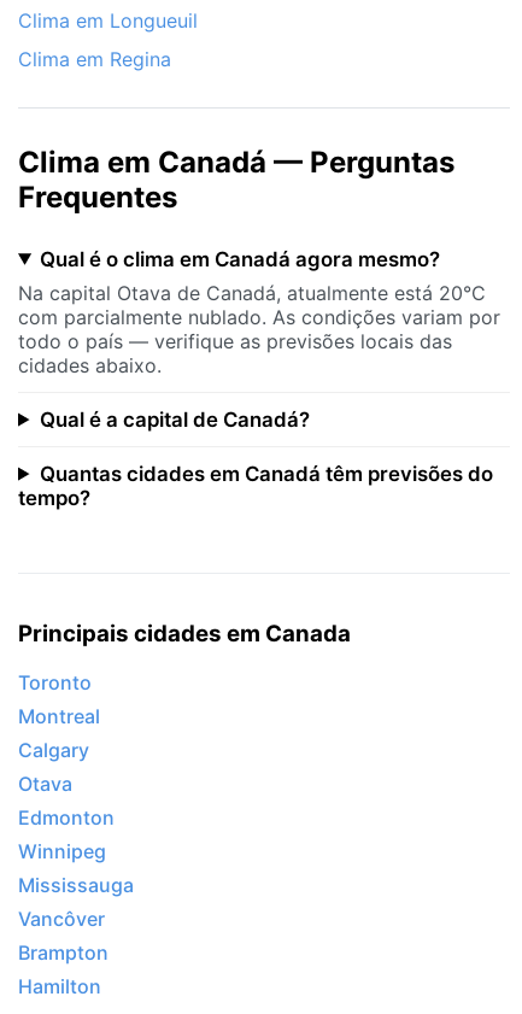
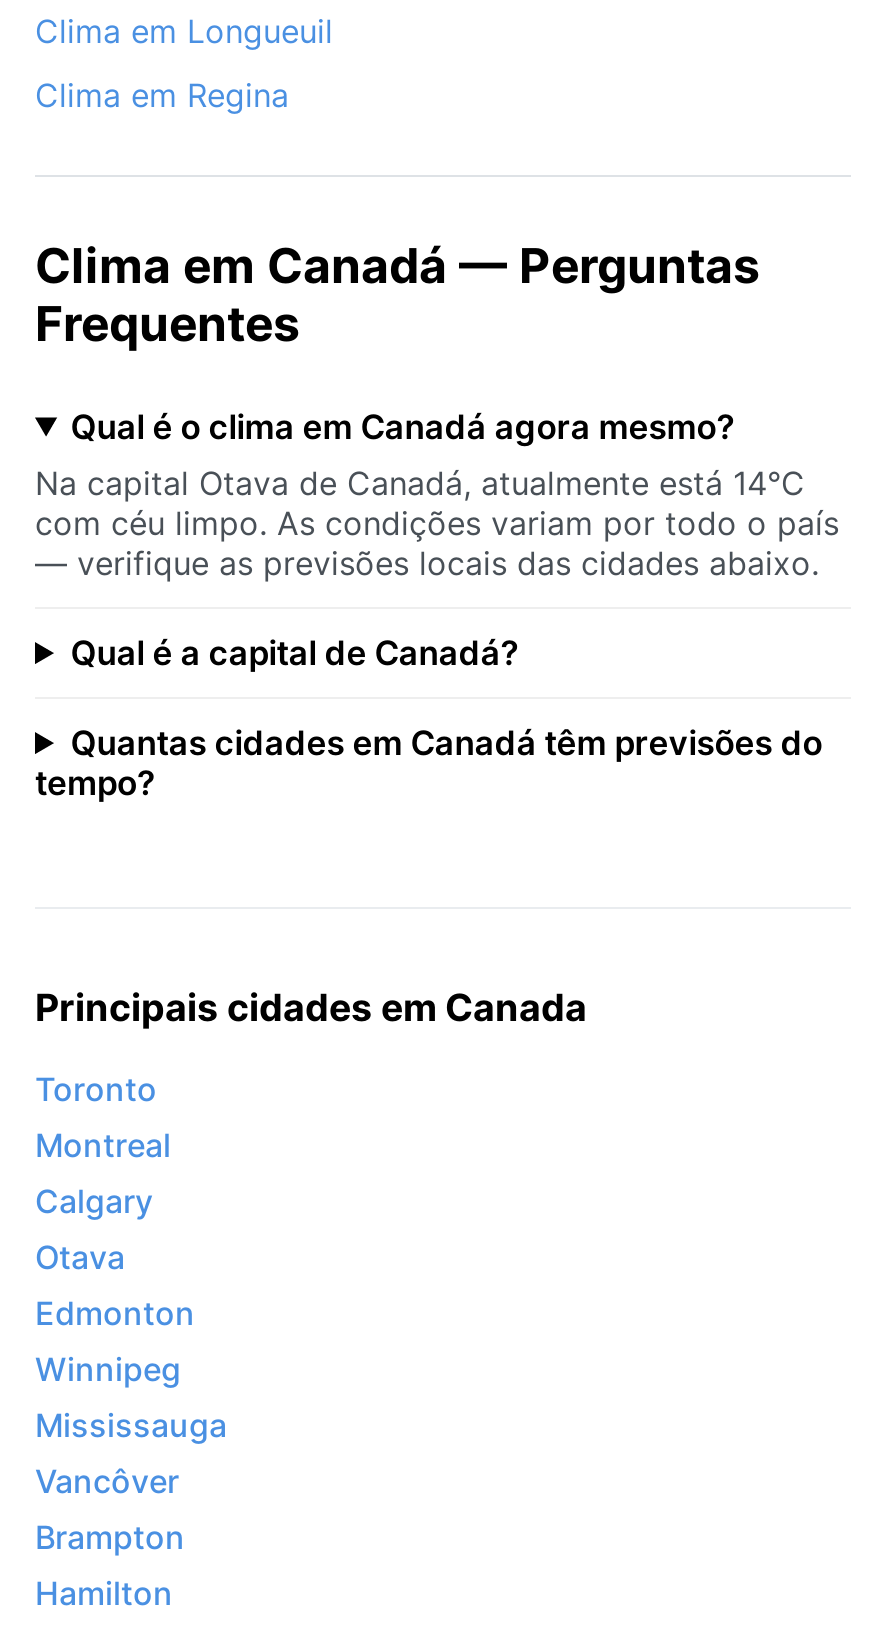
[18,280,500,377] Na capital Otava de Canadá, atualmente está 20°C | com parcialmente nublado. As condições variam por | todo o país — verifique as previsões locais das | cidades abaixo. -> [35,462,839,582] Na capital Otava de Canadá, atualmente está 14°C | com céu limpo. As condições variam por todo o país | — verifique as previsões locais das cidades abaixo.

